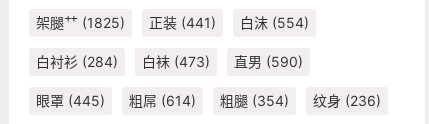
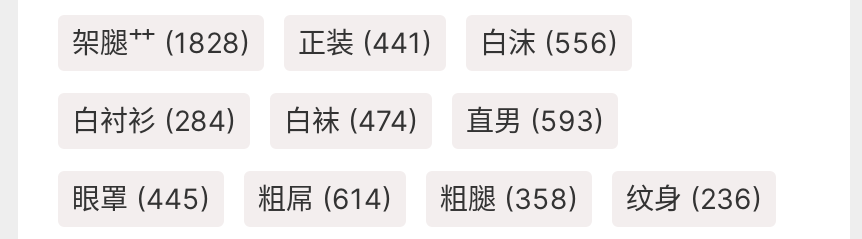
[36,14,125,31] 架腿艹(1825) -> [72,26,250,60] 架腿艹(1828)
[240,14,309,31] 白沫(554) -> [480,26,618,60] 白沫(556)
[142,53,210,70] 白袜(473) -> [284,104,418,138] 白袜(474)
[234,53,303,70] 直男(590) -> [466,104,604,138] 直男(593)
[36,92,381,109] 眼罩(445) 粗屌(614) 粗腿(354) 纹身(236) -> [72,182,762,216] 眼罩(445) 粗屌(614) 粗腿(358) 纹身(236)

